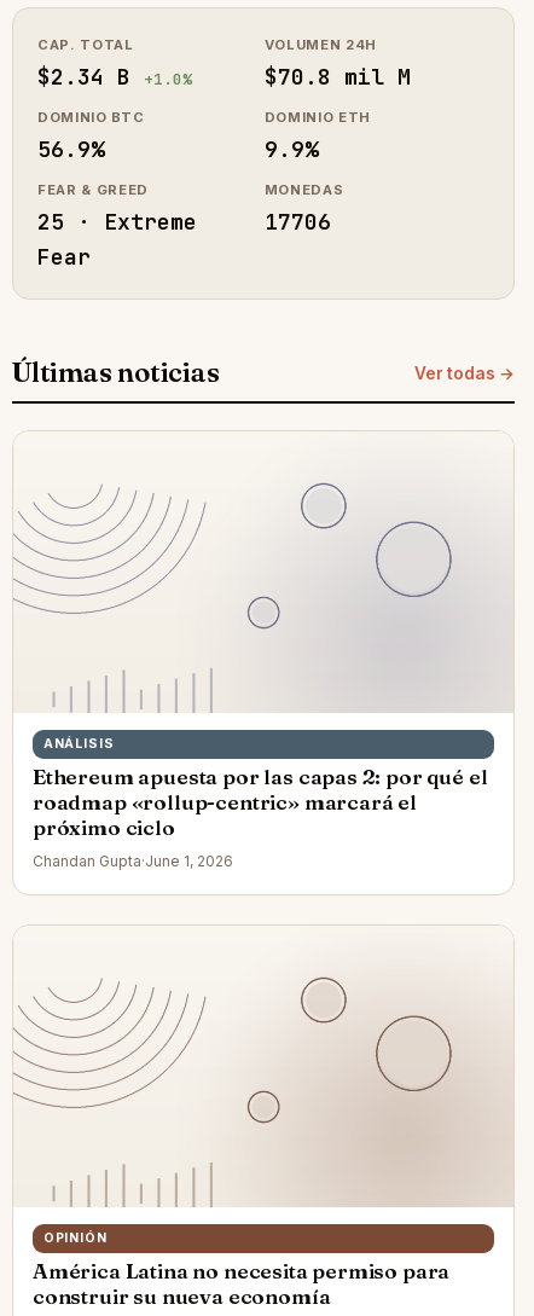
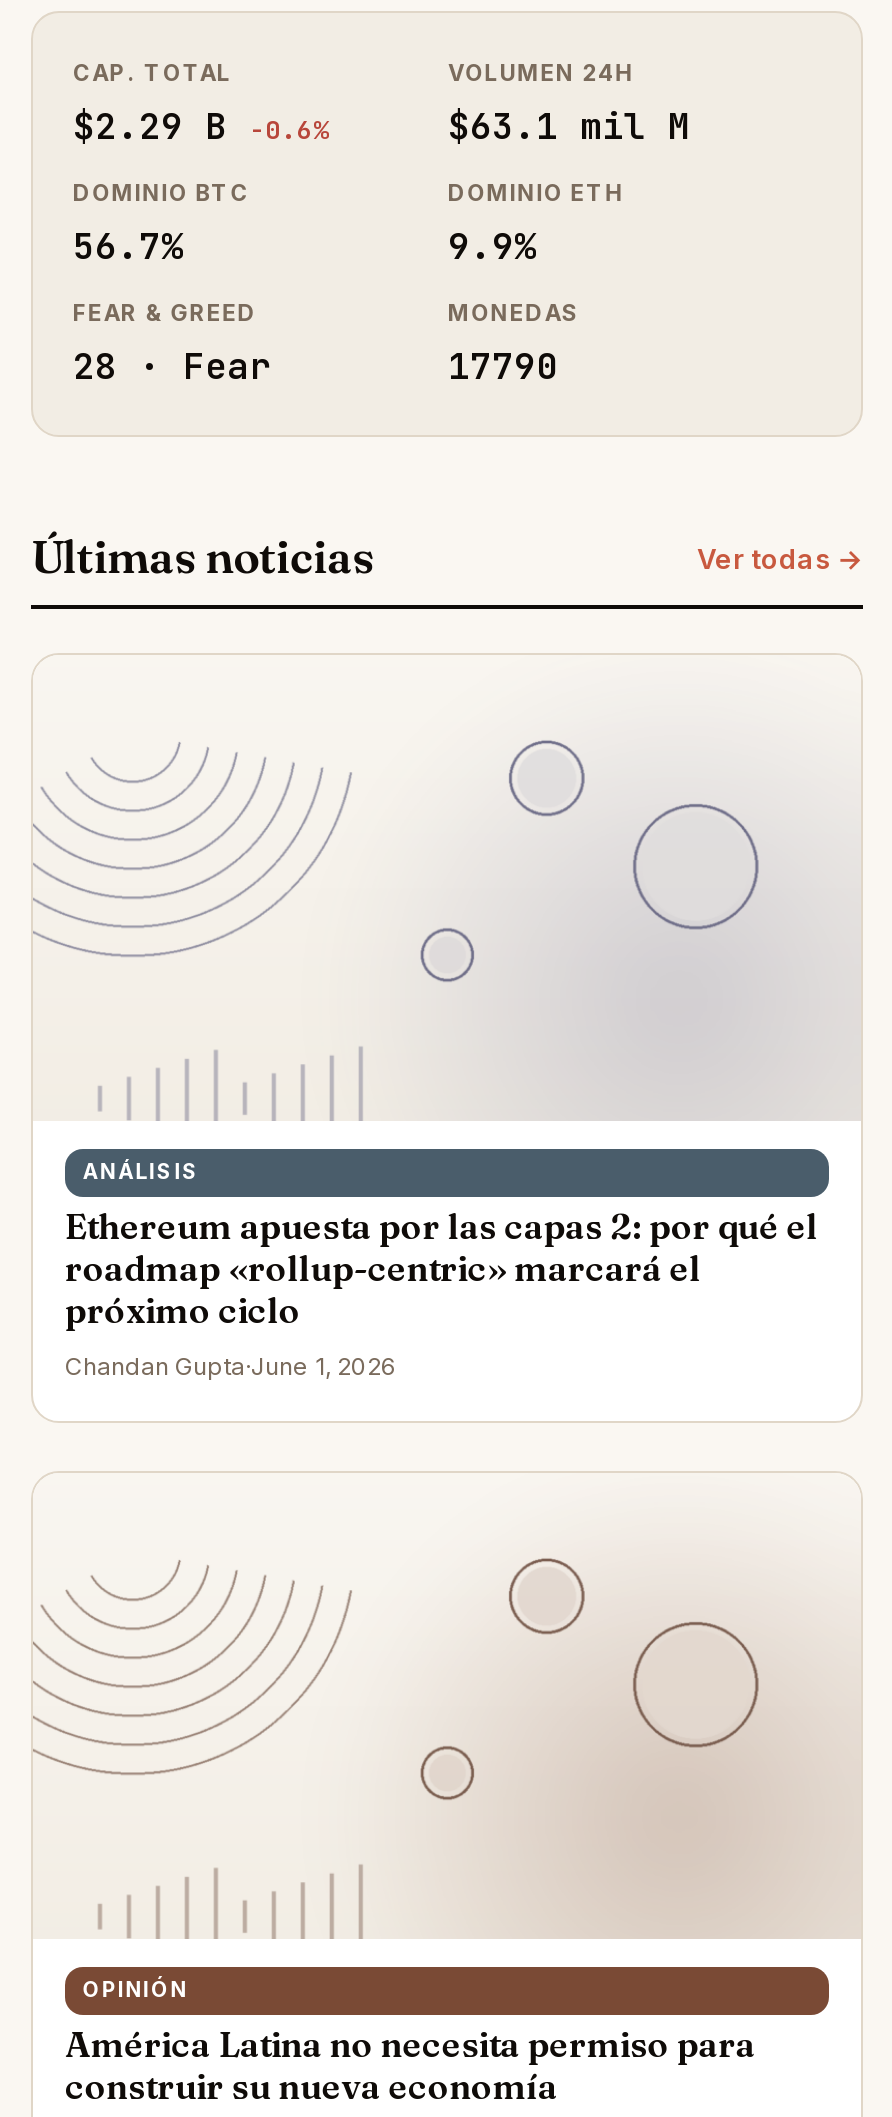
[37,62,192,90] $2.34 B +1.0% -> [73,102,329,148] $2.29 B -0.6%
[264,62,410,90] $70.8 mil M -> [448,102,690,148] $63.1 mil M
[37,135,104,163] 56.9% -> [73,222,183,268] 56.7%
[37,207,197,270] 25 · Extreme | Fear -> [73,342,271,388] 28 · Fear
[264,207,330,235] 17706 -> [448,342,558,388] 17790

